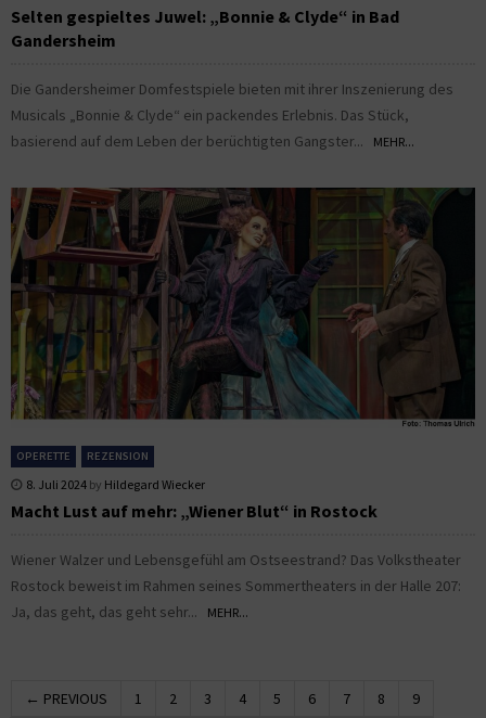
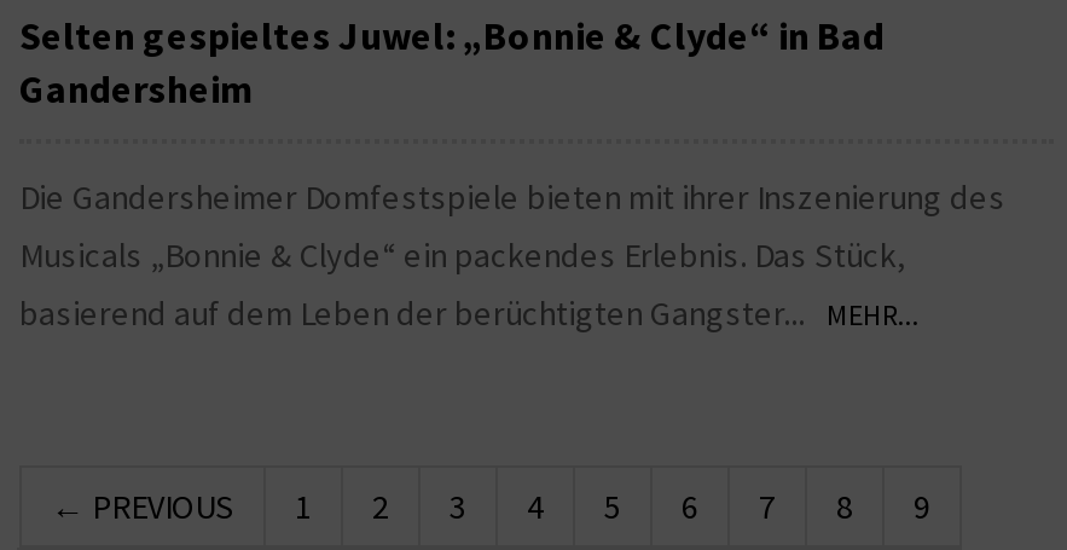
[10,187,476,622] [image] | OPERETTE | REZENSION | 8. Juli 2024 by Hildegard Wiecker | Macht Lust auf mehr: „Wiener Blut“ in Rostock | Wiener Walzer und Lebensgefühl am Ostseestrand? Das Volkstheater | Rostock beweist im Rahmen seines Sommertheaters in der Halle 207: | Ja, das geht, das geht sehr... MEHR... -> none

